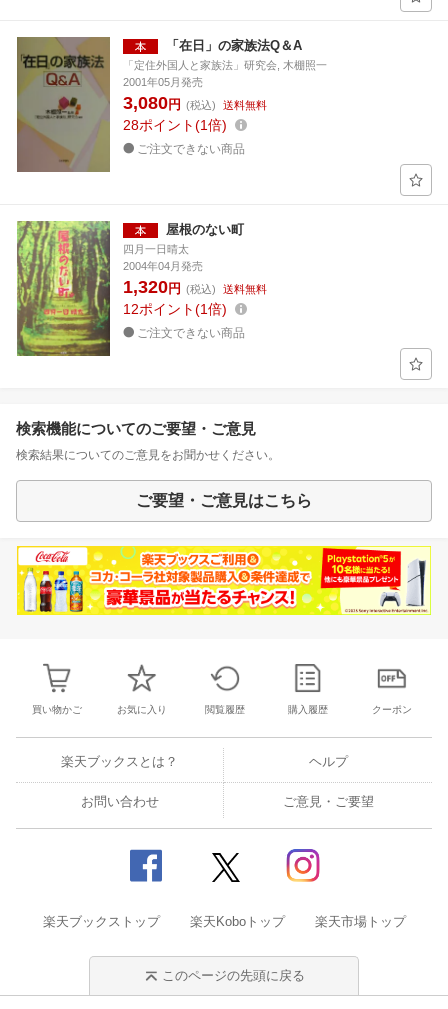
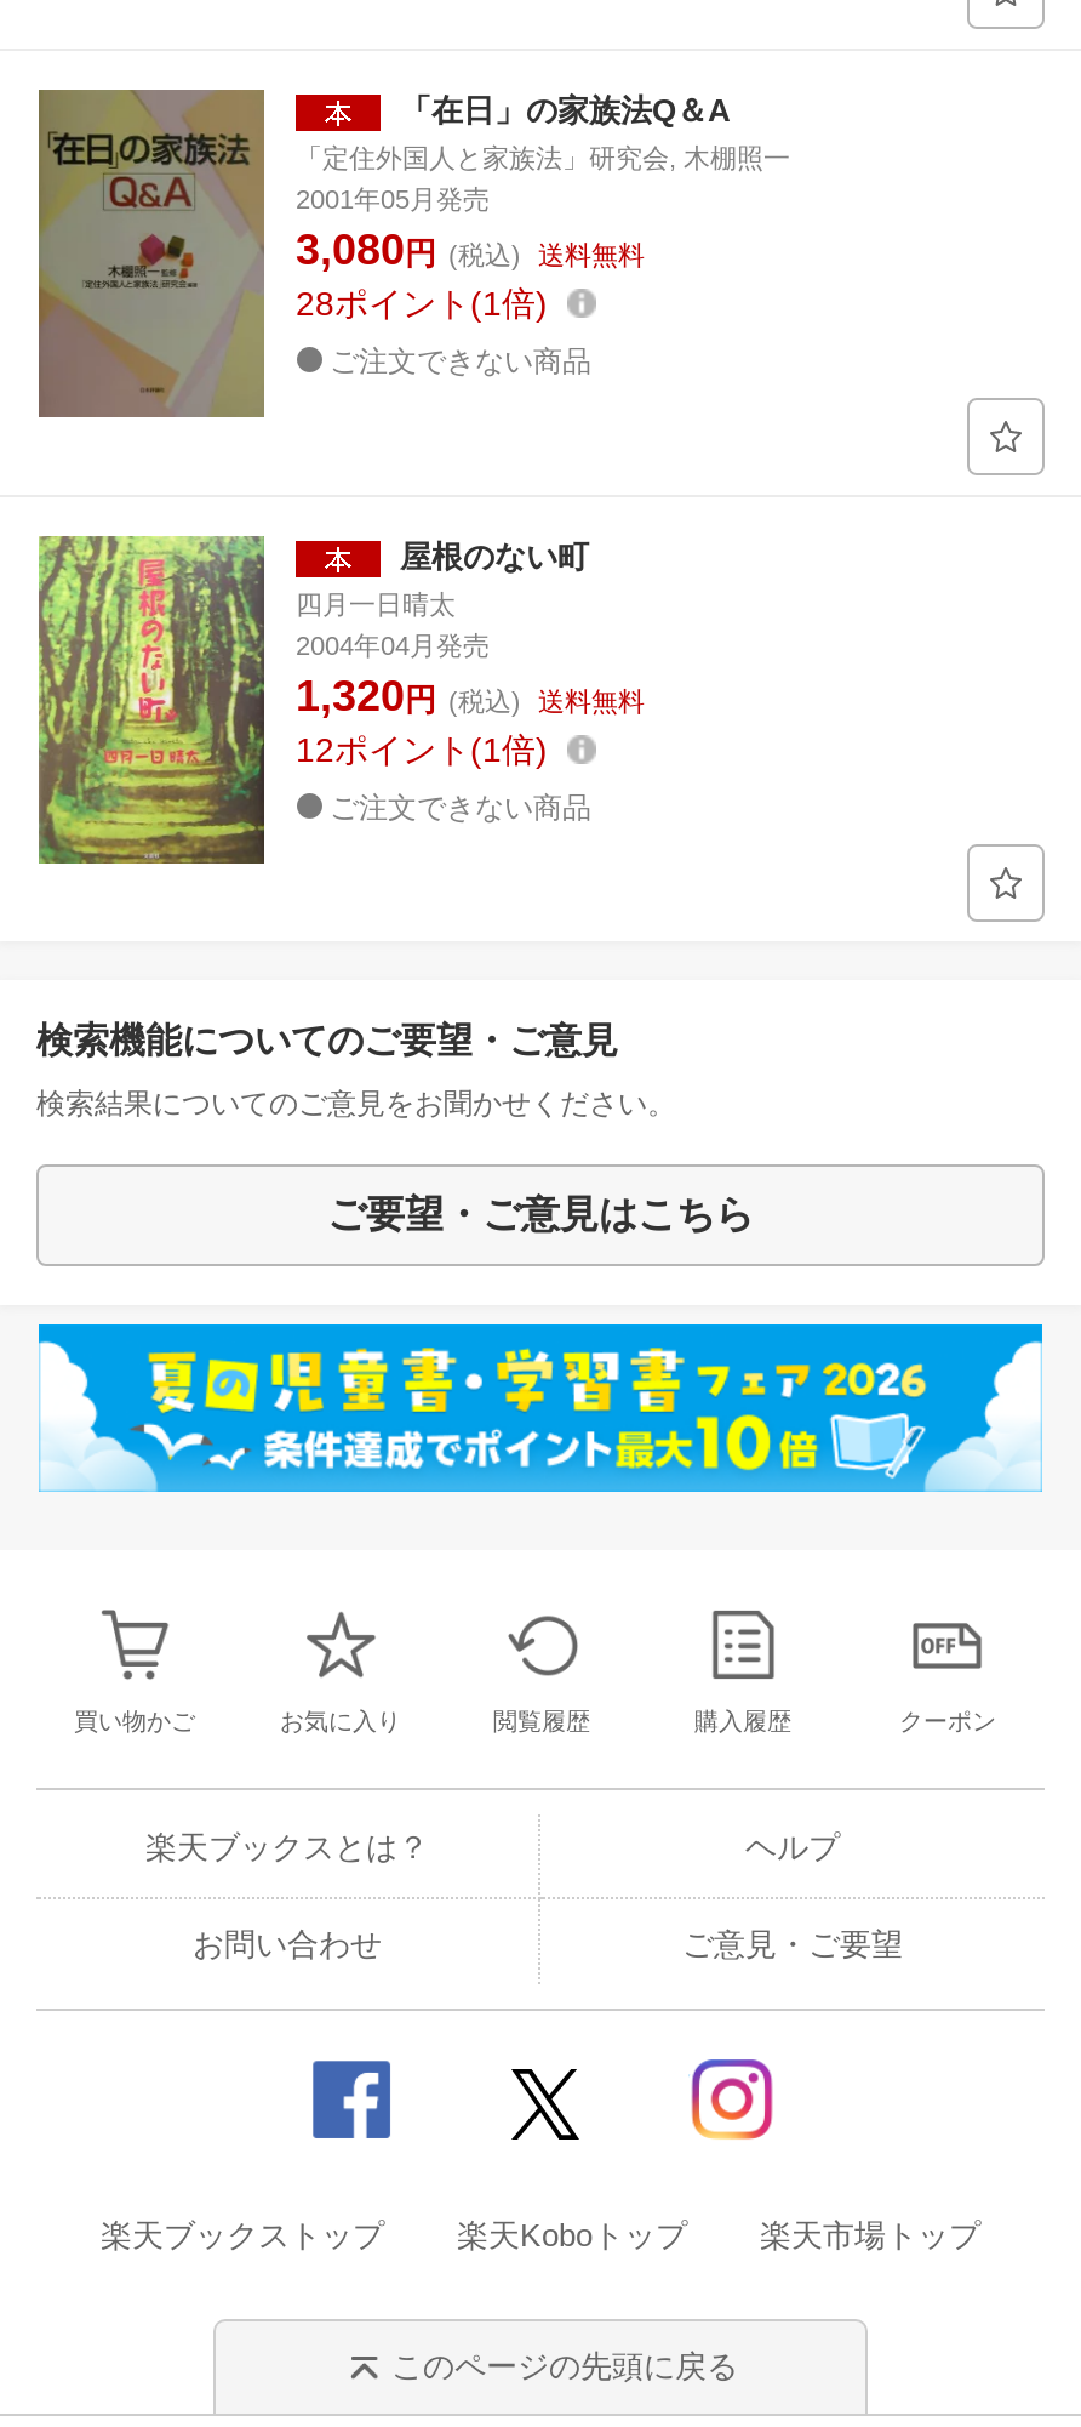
[16,545,432,616] [image] -> [36,1322,1045,1494] [image]

